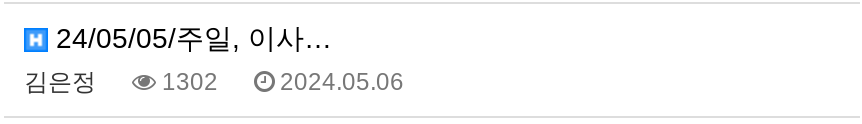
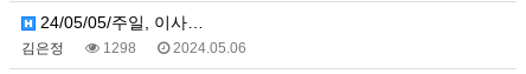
[156,68,404,96] 1302 2024.05.06 -> [100,40,246,56] 1298 2024.05.06

